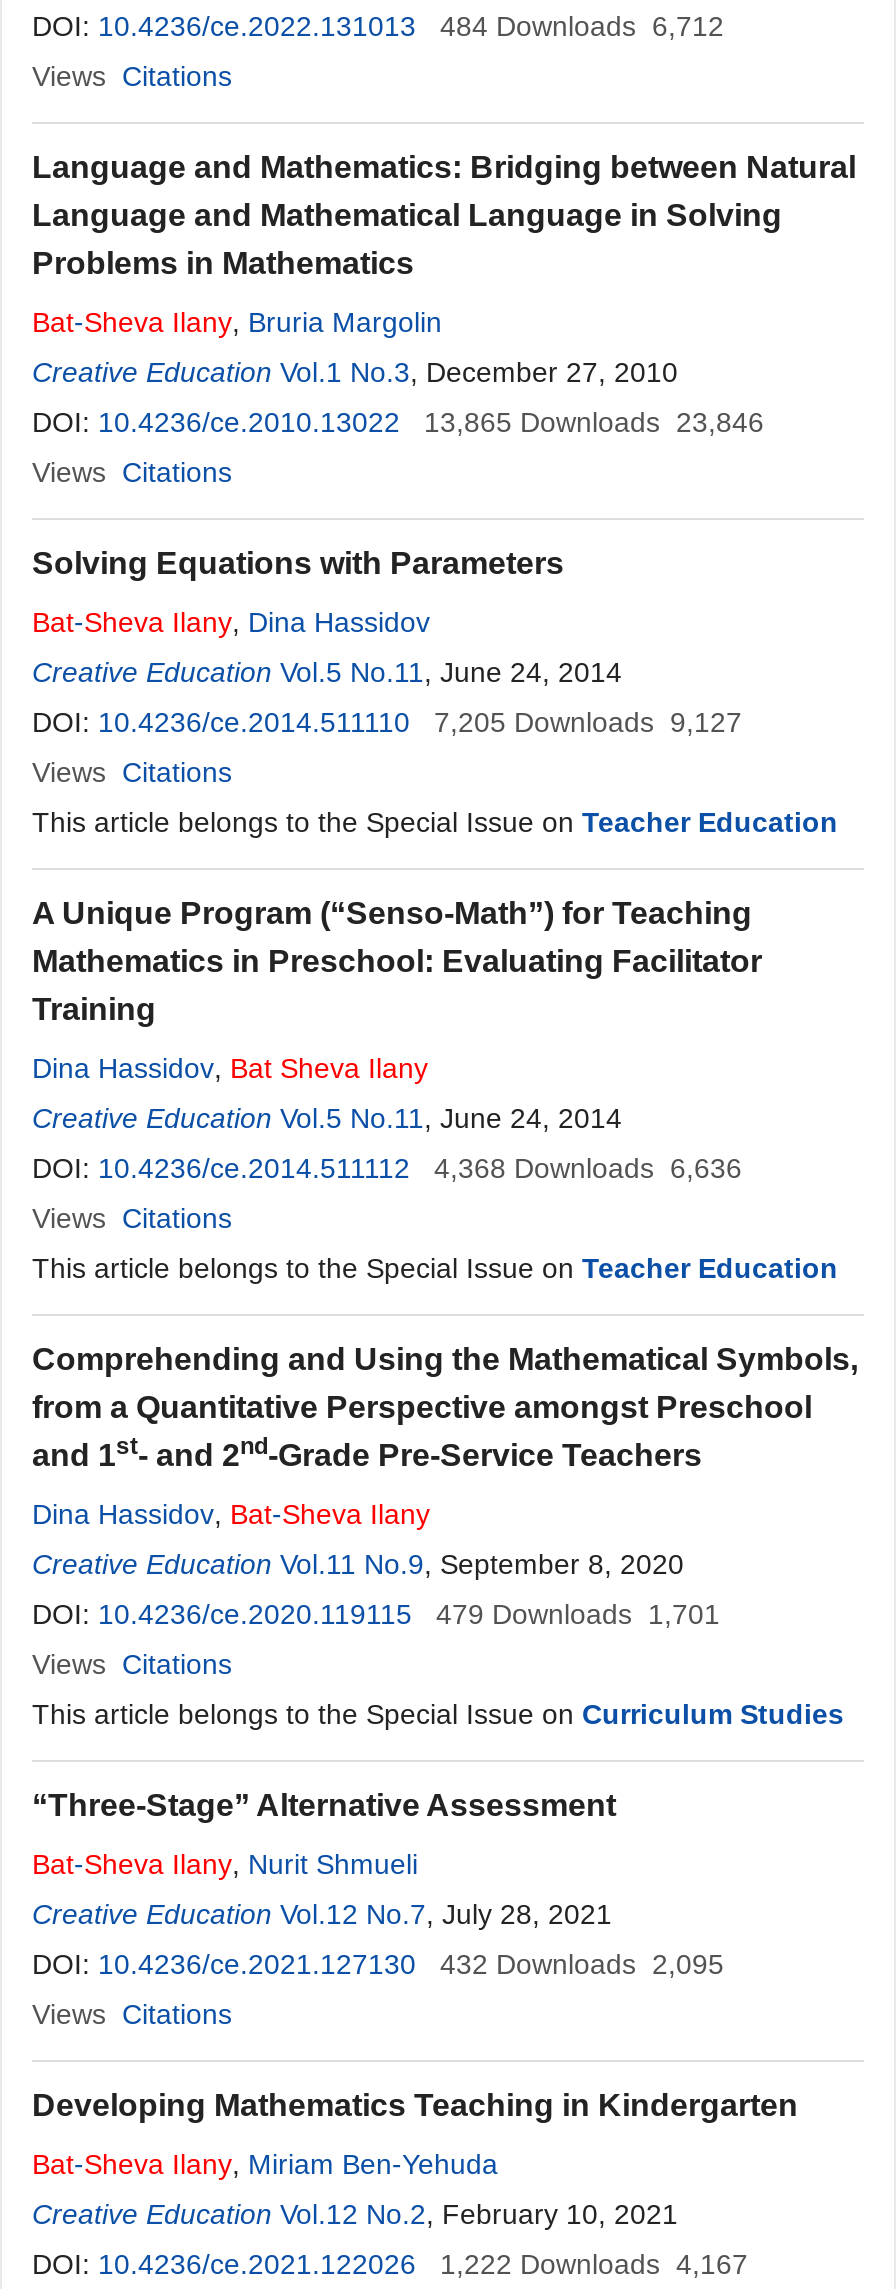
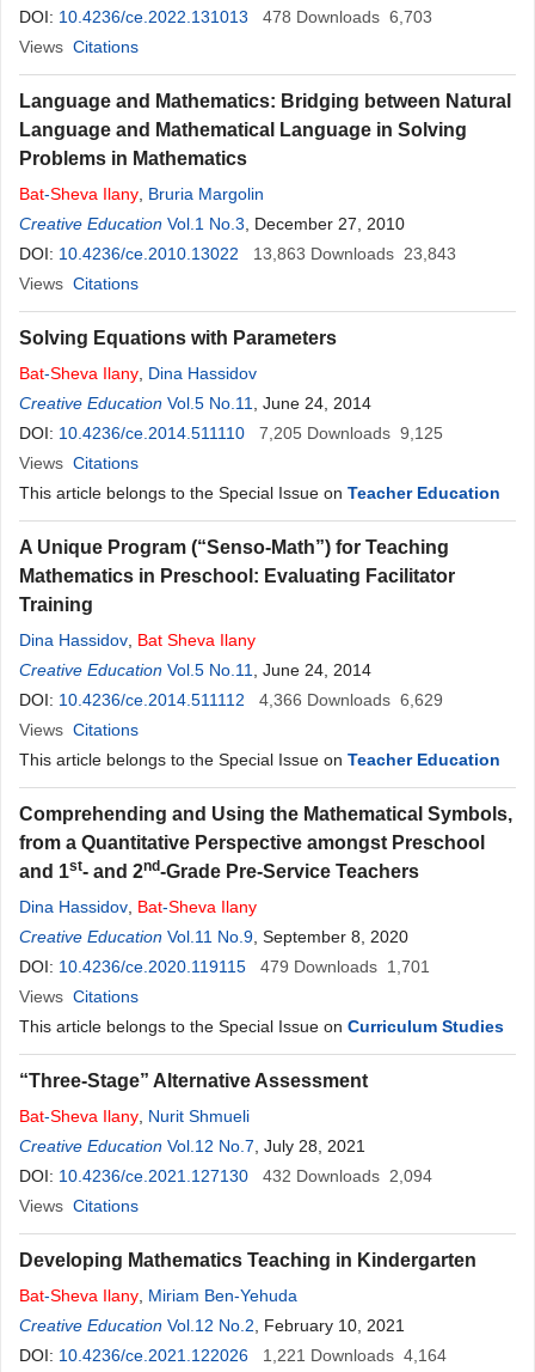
[32,10,724,42] DOI: 10.4236/ce.2022.131013 484 Downloads 6,712 -> [19,7,432,26] DOI: 10.4236/ce.2022.131013 478 Downloads 6,703
[32,406,764,438] DOI: 10.4236/ce.2010.13022 13,865 Downloads 23,846 -> [19,244,456,263] DOI: 10.4236/ce.2010.13022 13,863 Downloads 23,843
[32,706,742,738] DOI: 10.4236/ce.2014.511110 7,205 Downloads 9,127 -> [19,423,443,443] DOI: 10.4236/ce.2014.511110 7,205 Downloads 9,125
[32,1152,742,1184] DOI: 10.4236/ce.2014.511112 4,368 Downloads 6,636 -> [19,690,443,709] DOI: 10.4236/ce.2014.511112 4,366 Downloads 6,629
[32,1948,724,1980] DOI: 10.4236/ce.2021.127130 432 Downloads 2,095 -> [19,1166,432,1185] DOI: 10.4236/ce.2021.127130 432 Downloads 2,094
[32,2248,748,2280] DOI: 10.4236/ce.2021.122026 1,222 Downloads 4,167 -> [19,1346,447,1365] DOI: 10.4236/ce.2021.122026 1,221 Downloads 4,164

